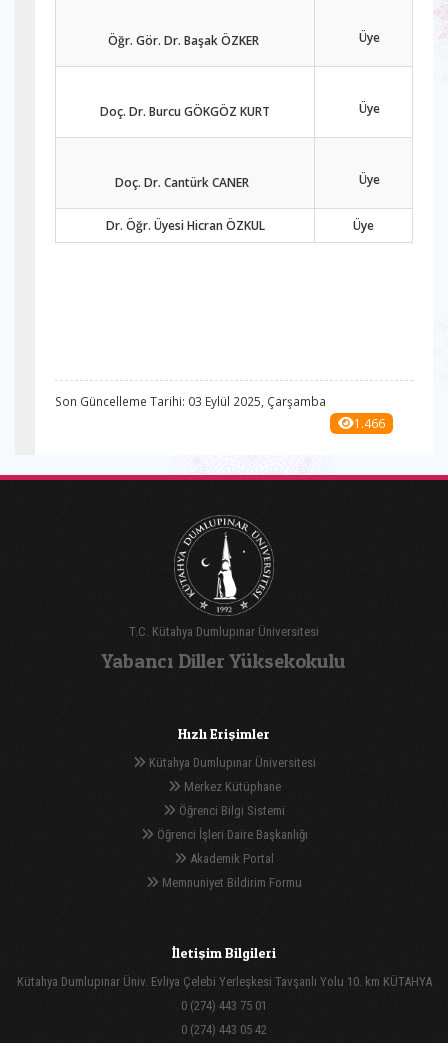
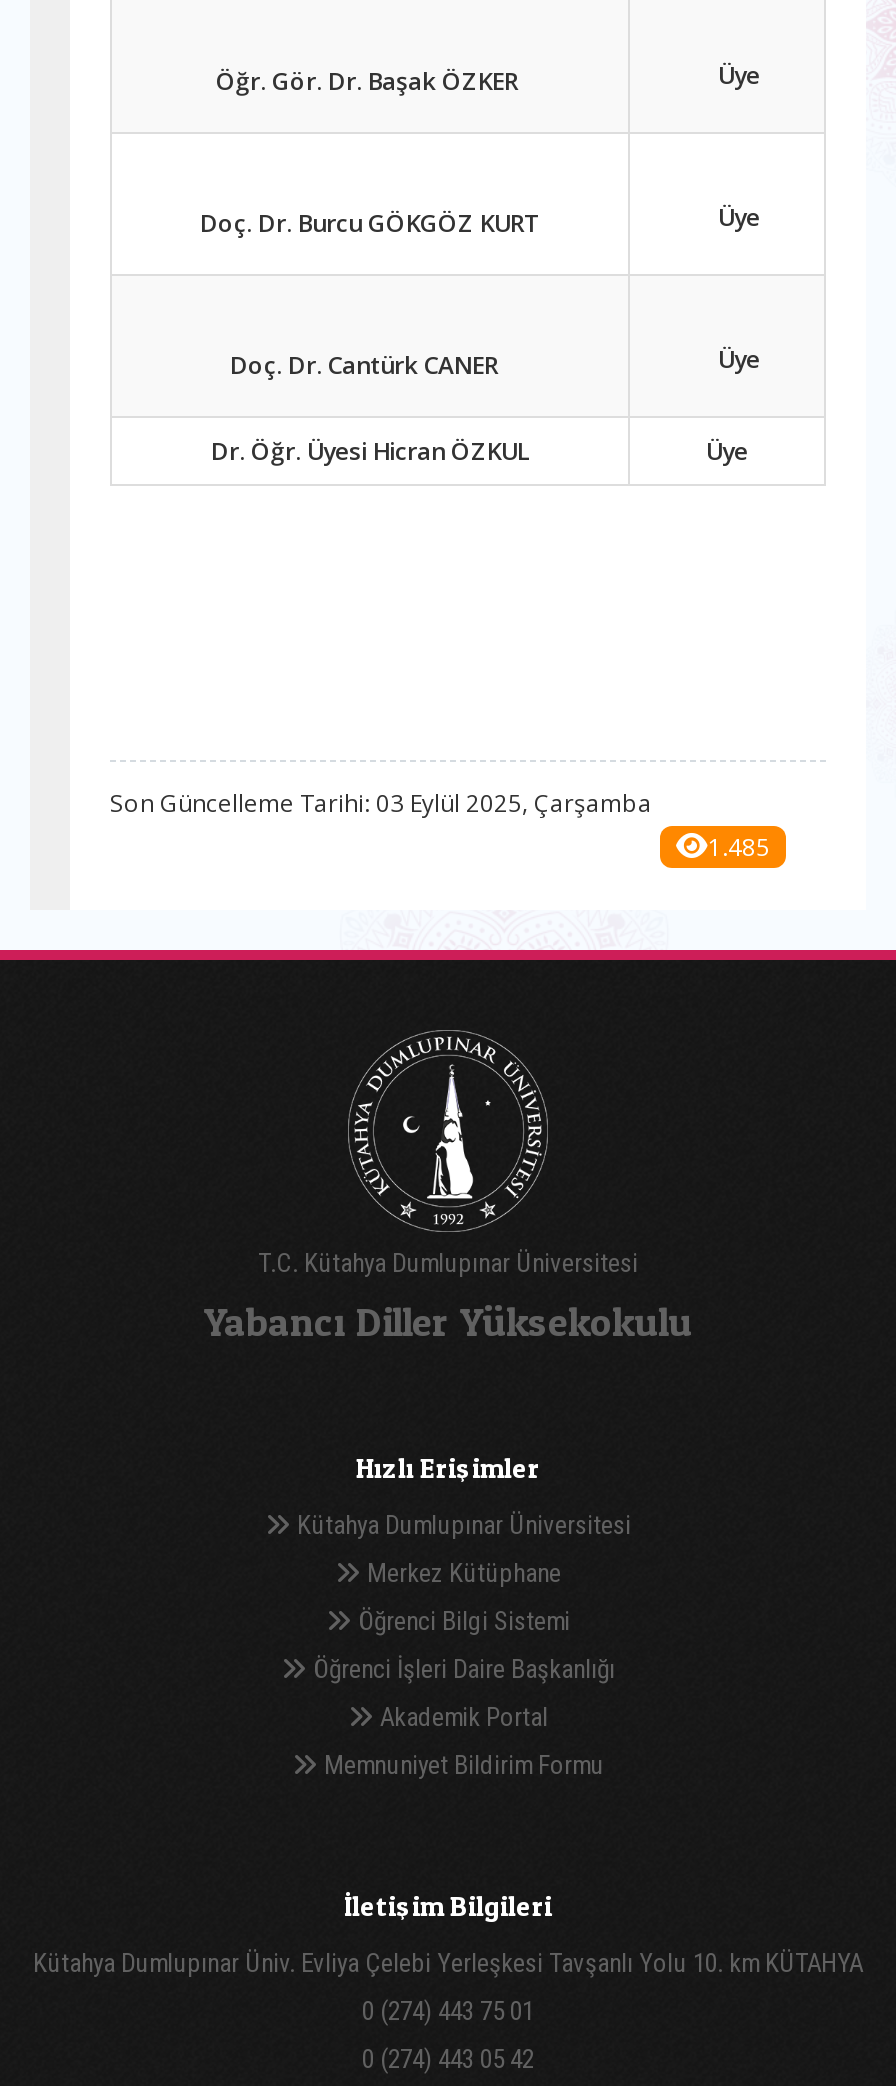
[354,414,385,430] 1.466 -> [708,829,770,861] 1.485

